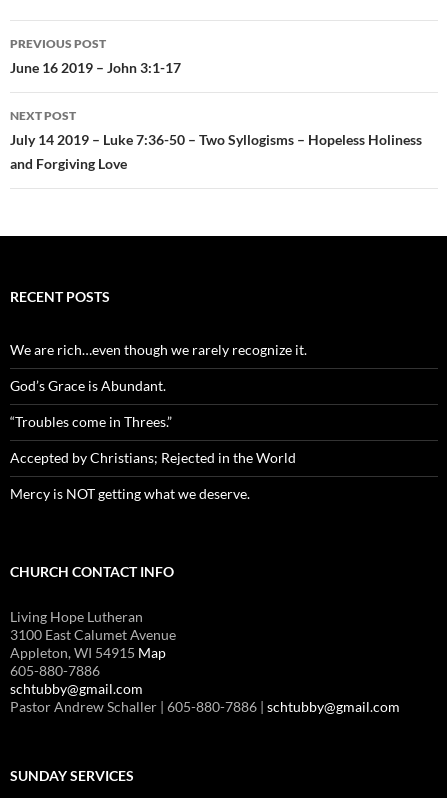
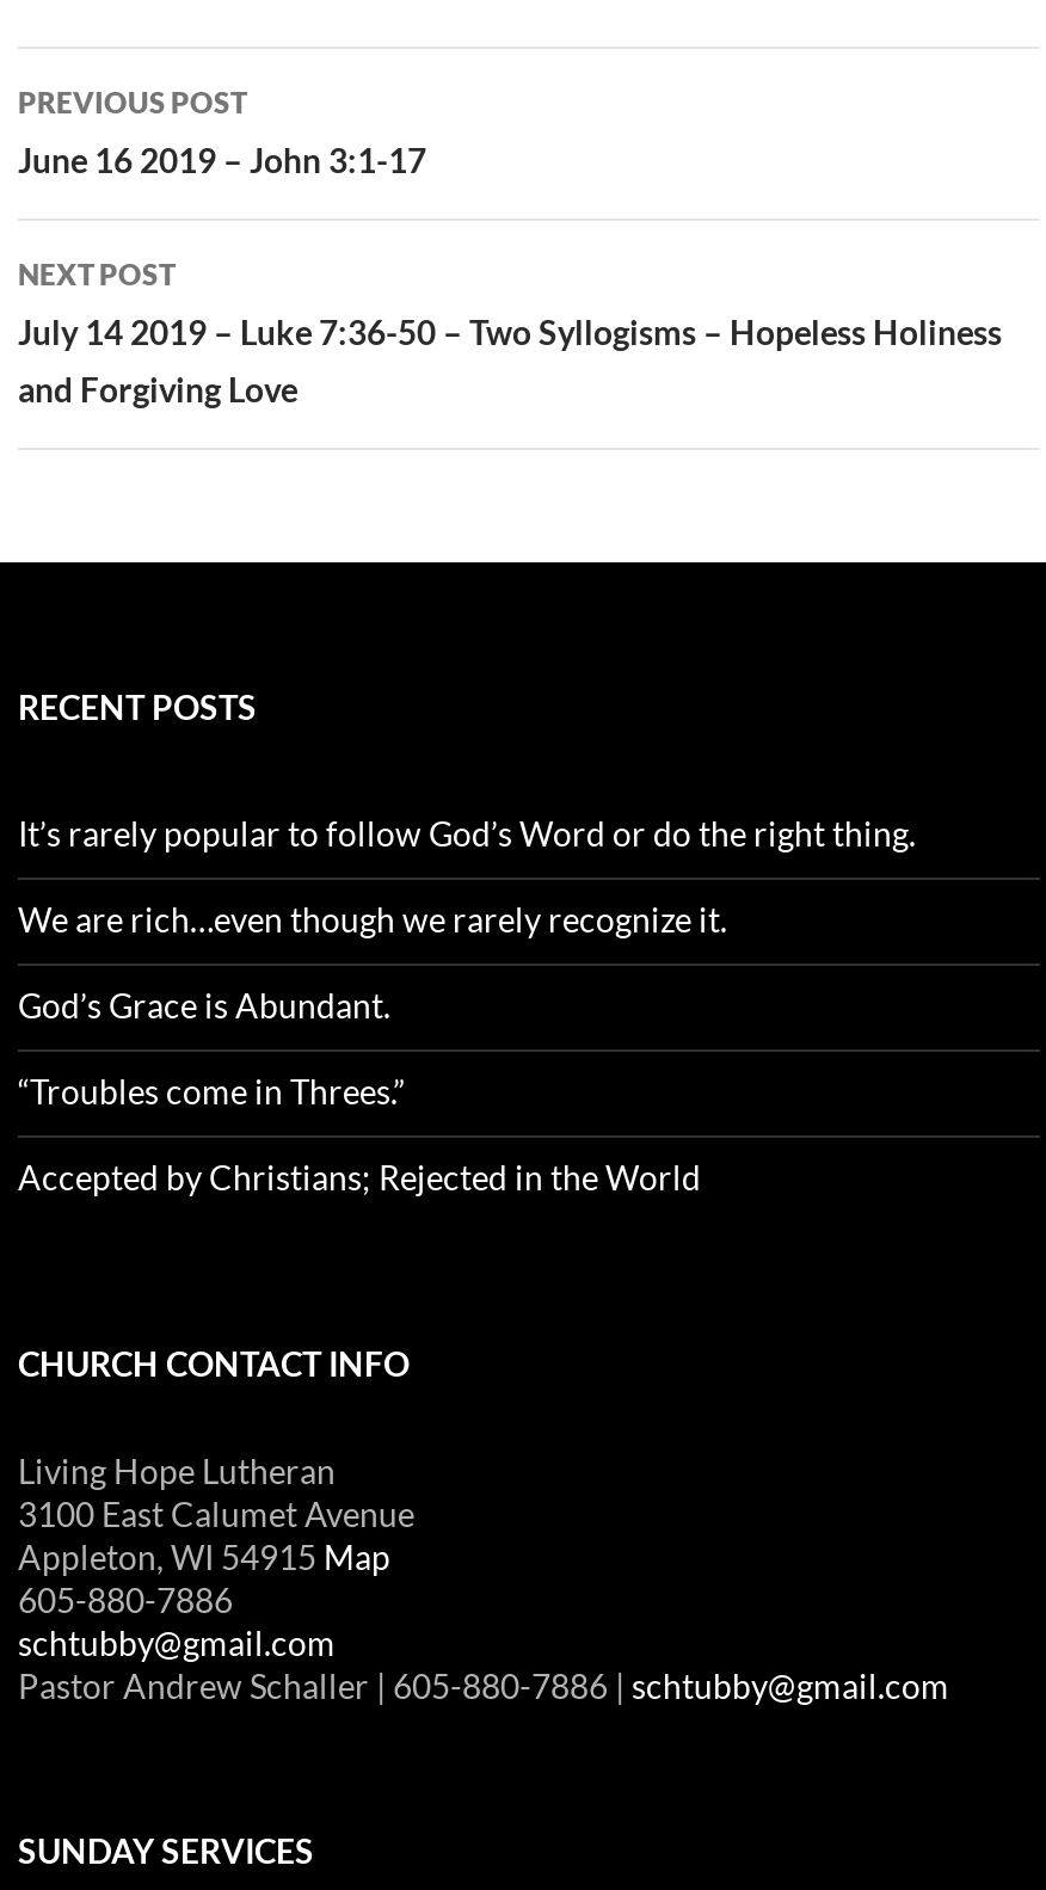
none -> [18,814,916,855] It’s rarely popular to follow God’s Word or do the right thing.
moved [10,341,307,466] -> [18,900,727,1198]: We are rich…even though we rarely recognize it. | God’s Grace is Abundant. | “Troubles come in Threes.” | Accepted by Christians; Rejected in the World
[10,485,250,502] Mercy is NOT getting what we deserve. -> none

